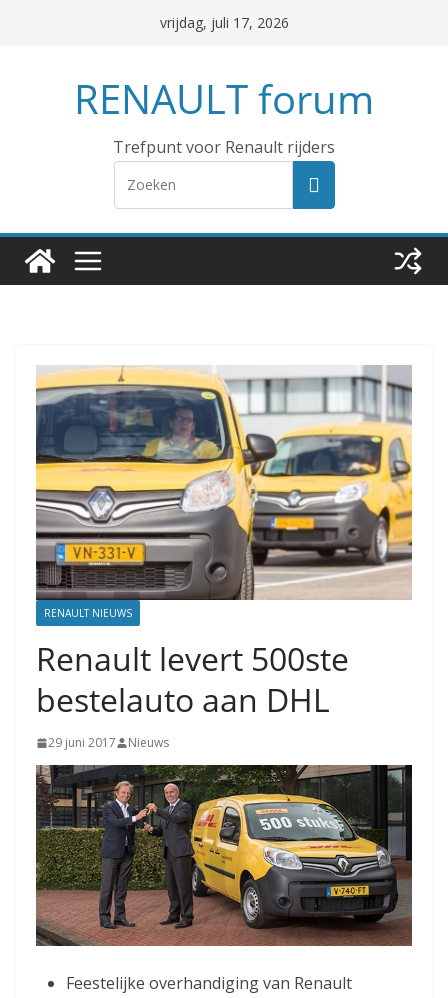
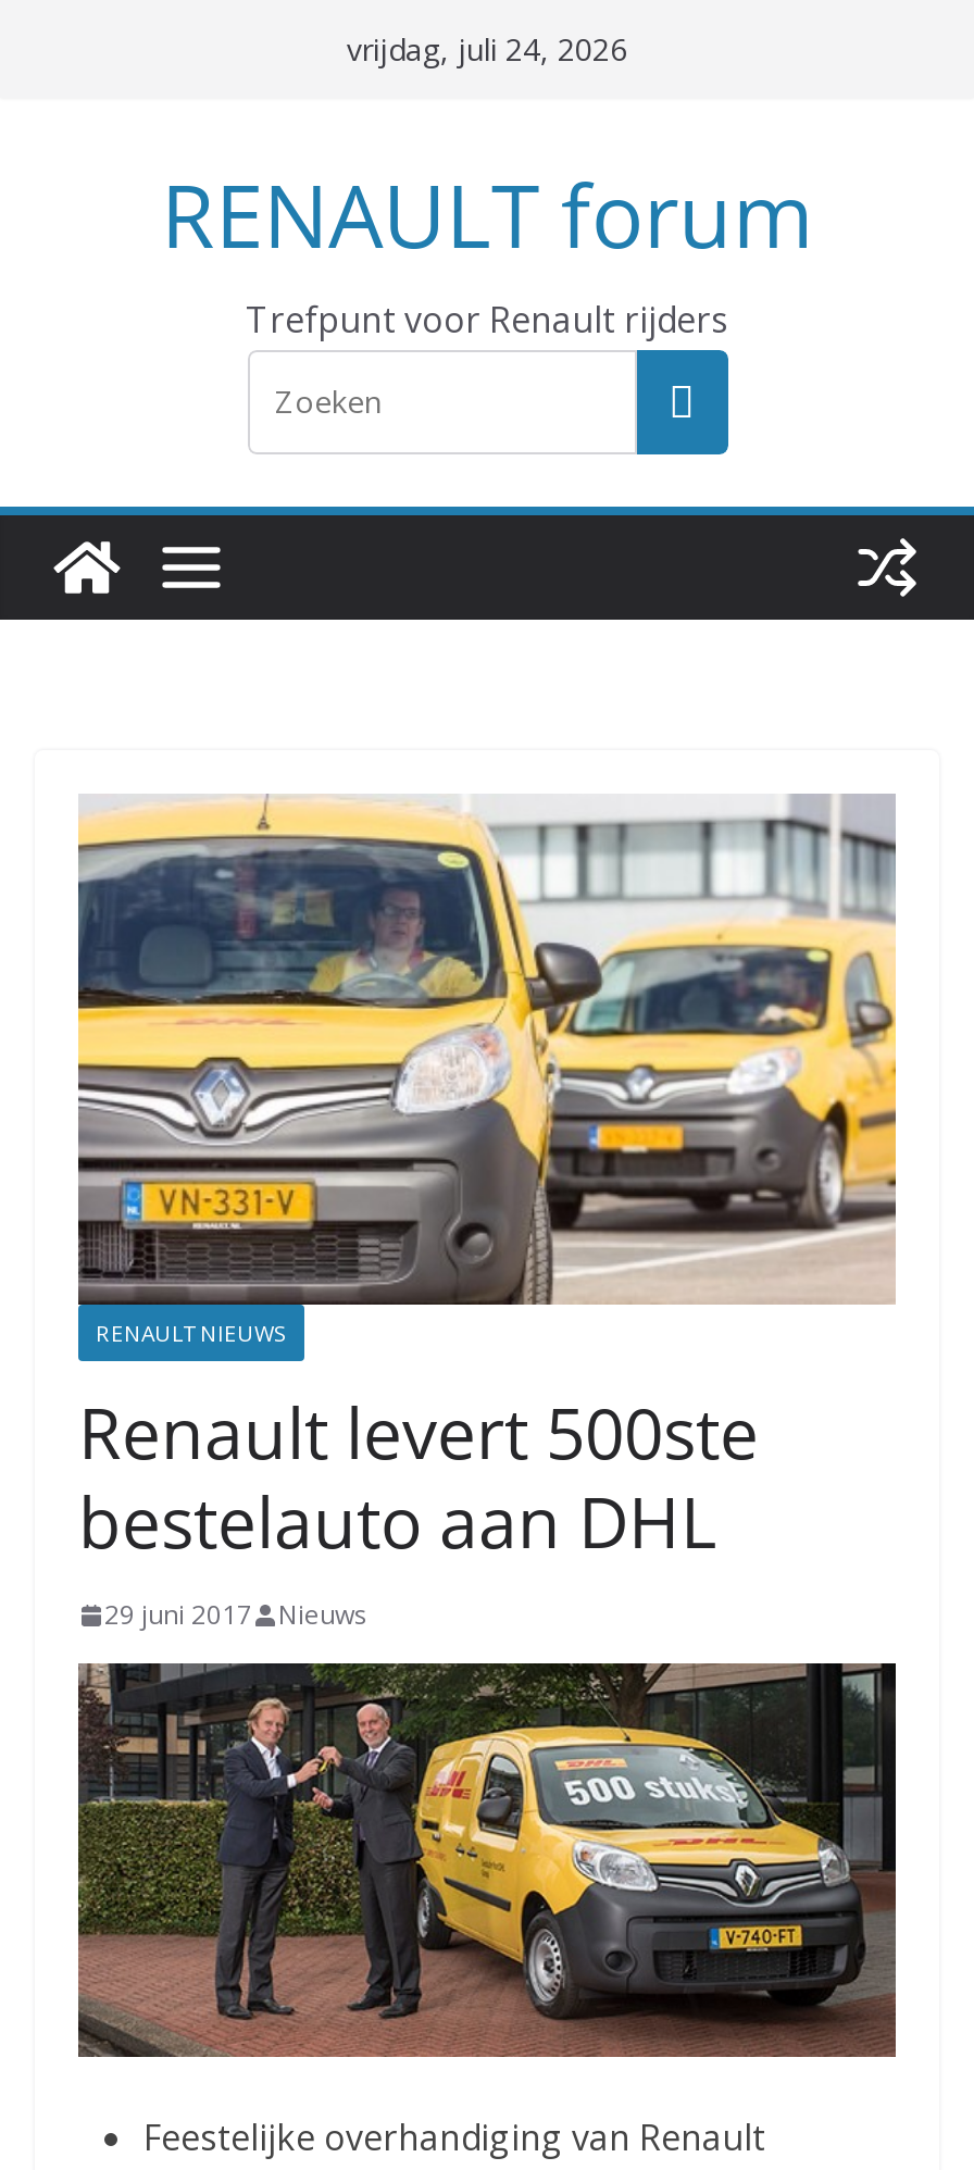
[159,13,288,32] vrijdag, juli 17, 2026 -> [347,28,627,70] vrijdag, juli 24, 2026

